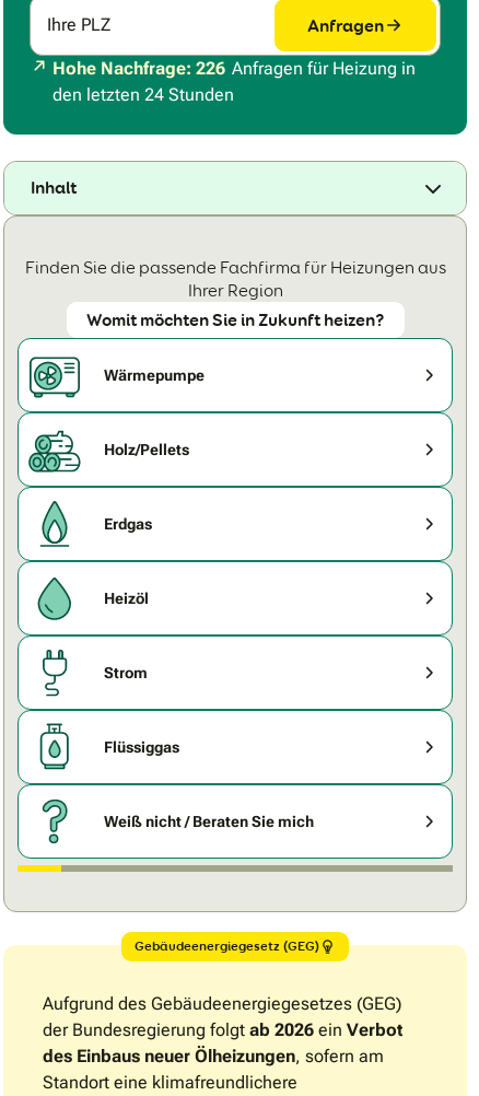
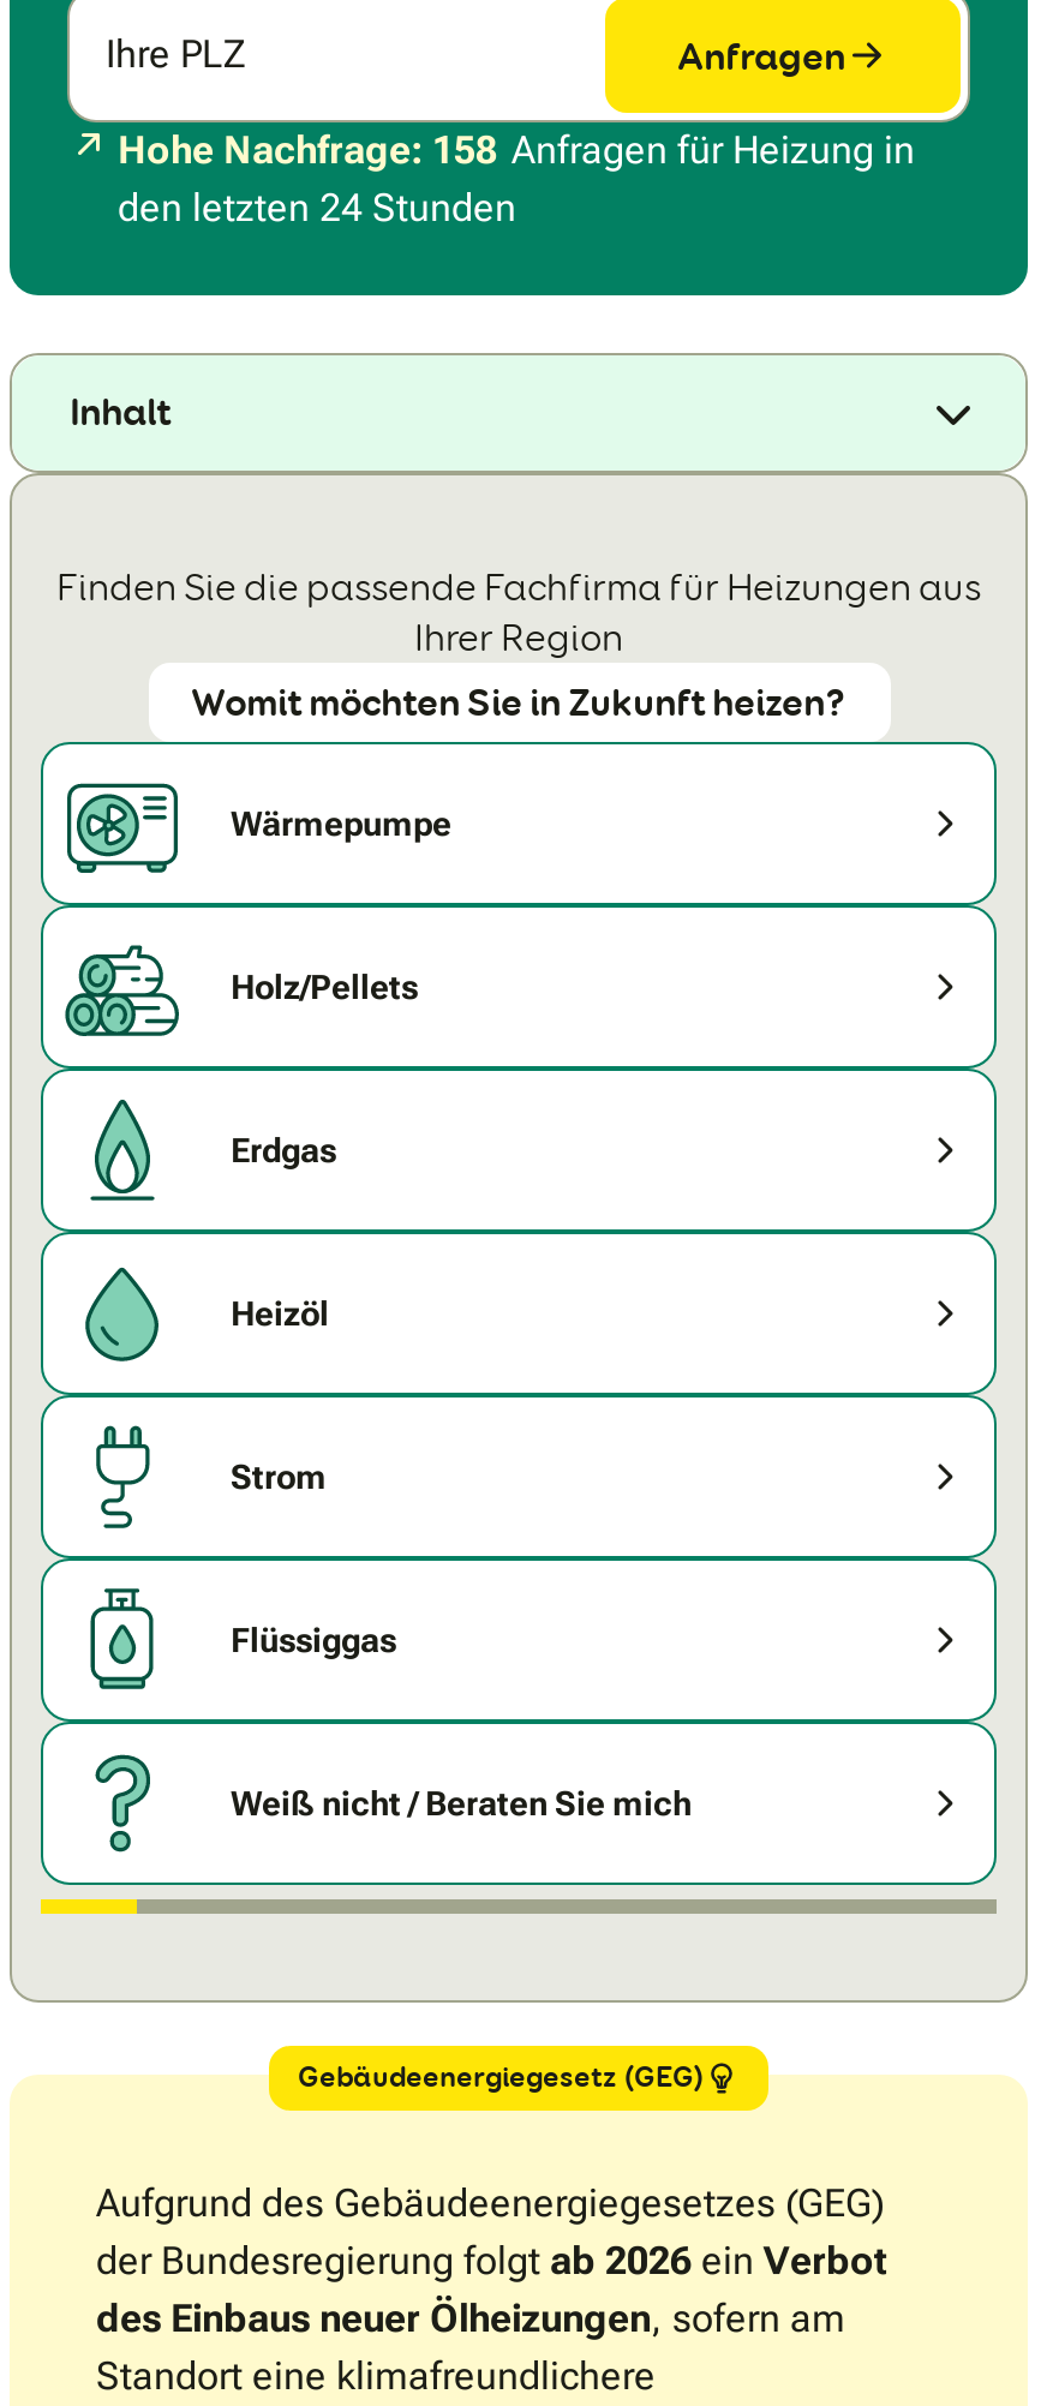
[52,58,416,79] Hohe Nachfrage: 226 Anfragen für Heizung in -> [118,128,915,174] Hohe Nachfrage: 158 Anfragen für Heizung in

